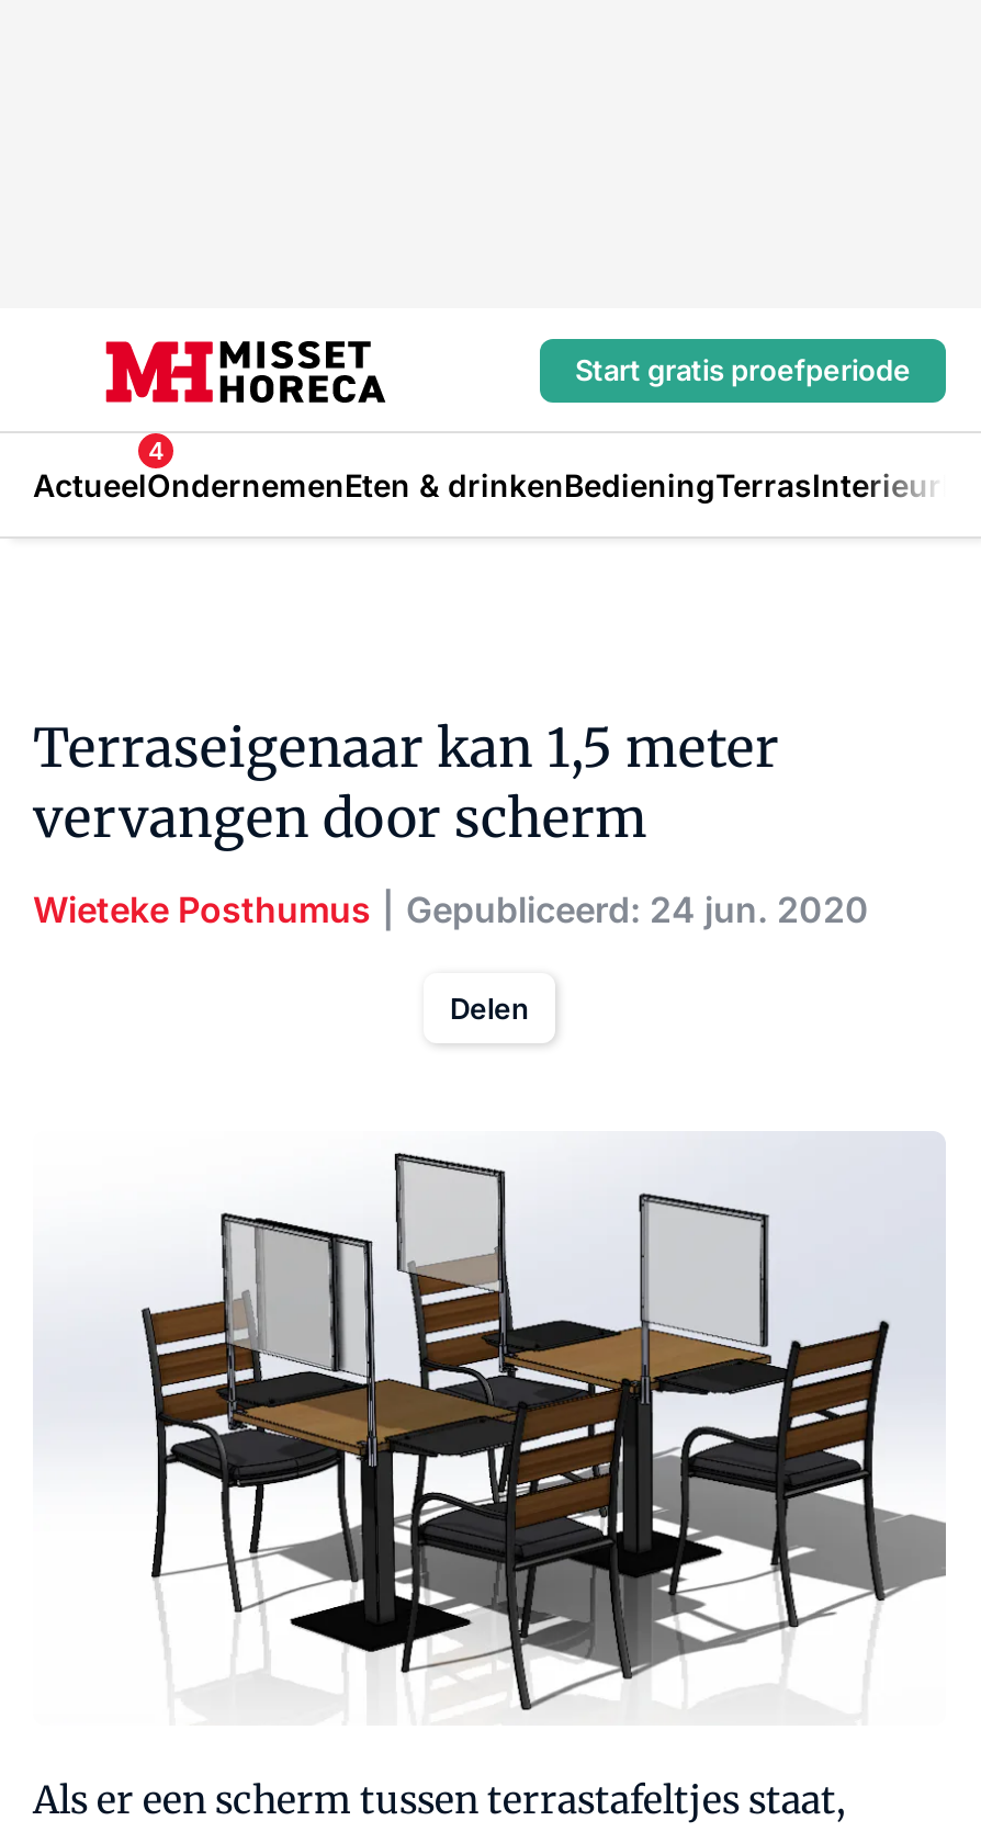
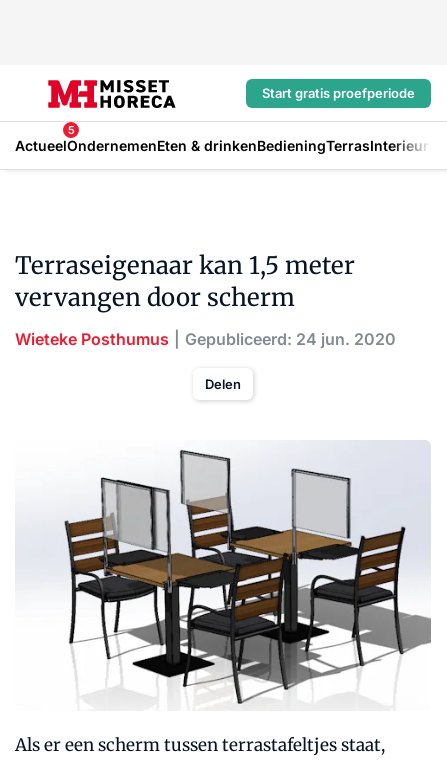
[148,436,163,466] 4 -> [67,123,74,137] 5

